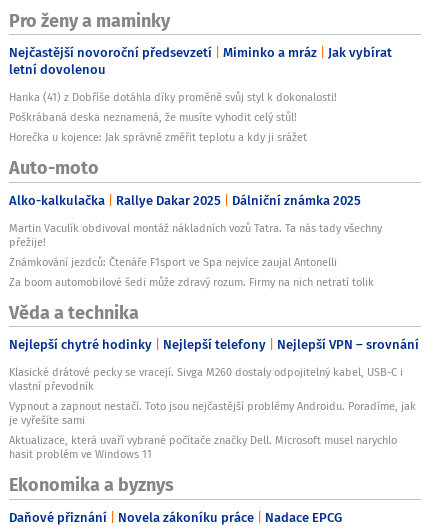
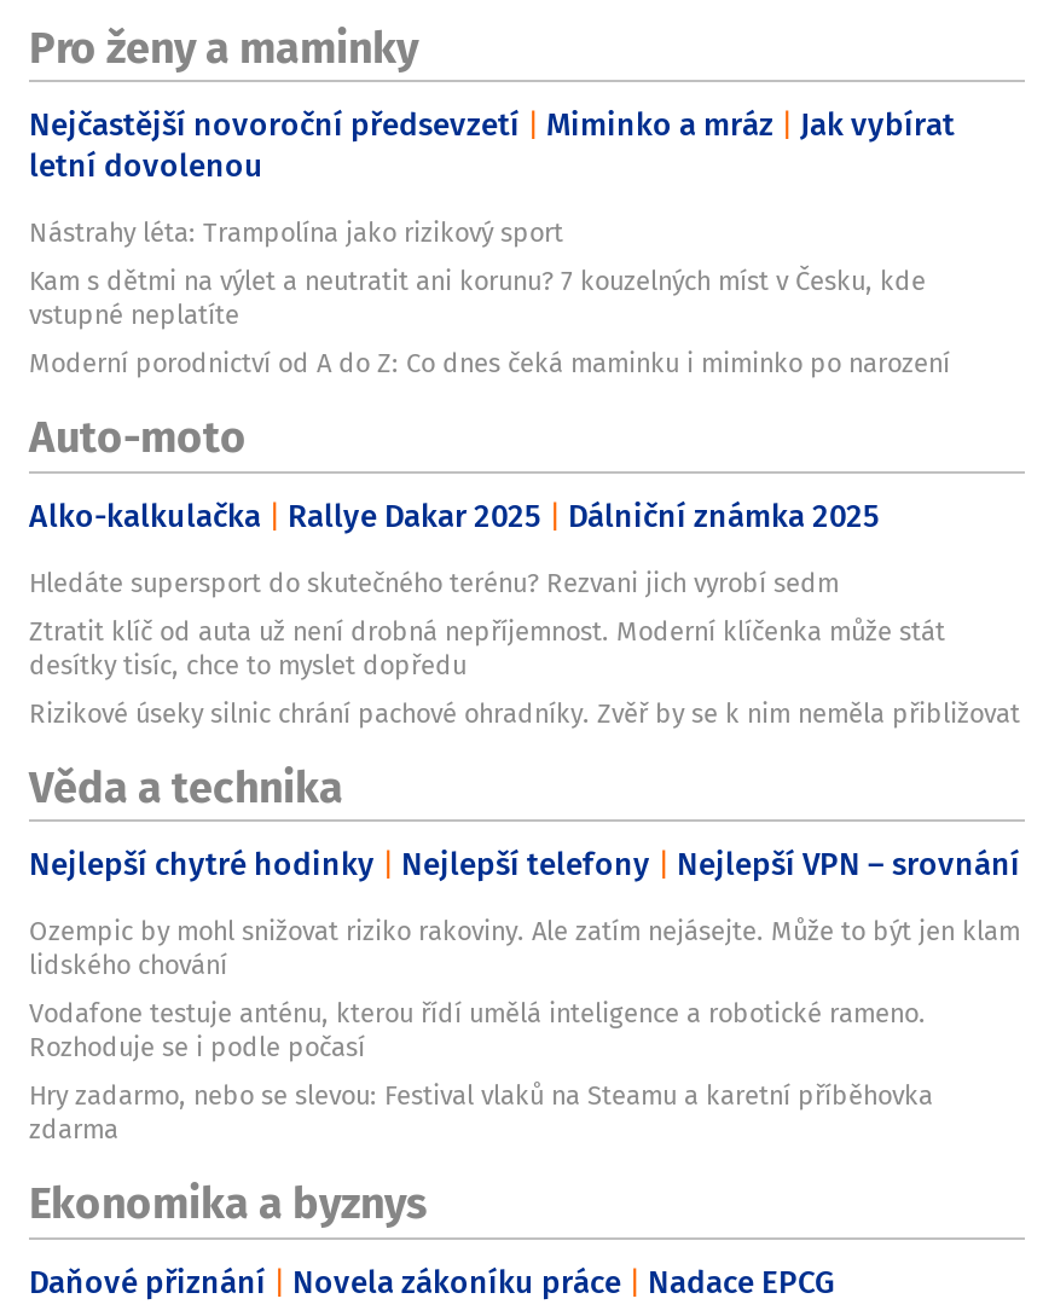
[9,89,337,145] Hanka (41) z Dobříše dotáhla díky proměně svůj styl k dokonalosti! | Poškrábaná deska neznamená, že musíte vyhodit celý stůl! | Horečka u kojence: Jak správně změřit teplotu a kdy ji srážet -> [29,214,950,383] Nástrahy léta: Trampolína jako rizikový sport | Kam s dětmi na výlet a neutratit ani korunu? 7 kouzelných míst v Česku, kde | vstupné neplatíte | Moderní porodnictví od A do Z: Co dnes čeká maminku i miminko po narození
[9,220,382,290] Martin Vaculík obdivoval montáž nákladních vozů Tatra. Ta nás tady všechny | přežije! | Známkování jezdců: Čtenáře F1sport ve Spa nejvíce zaujal Antonelli | Za boom automobilové šedi může zdravý rozum. Firmy na nich netratí tolik -> [29,563,1020,732] Hledáte supersport do skutečného terénu? Rezvani jich vyrobí sedm | Ztratit klíč od auta už není drobná nepříjemnost. Moderní klíčenka může stát | desítky tisíc, chce to myslet dopředu | Rizikové úseky silnic chrání pachové ohradníky. Zvěř by se k nim neměla přibližovat
[9,364,416,462] Klasické drátové pecky se vracejí. Sivga M260 dostaly odpojitelný kabel, USB-C i | vlastní převodník | Vypnout a zapnout nestačí. Toto jsou nejčastější problémy Androidu. Poradíme, jak | je vyřešíte sami | Aktualizace, která uvaří vybrané počítače značky Dell. Microsoft musel narychlo | hasit problém ve Windows 11 -> [29,912,1020,1149] Ozempic by mohl snižovat riziko rakoviny. Ale zatím nejásejte. Může to být jen klam | lidského chování | Vodafone testuje anténu, kterou řídí umělá inteligence a robotické rameno. | Rozhoduje se i podle počasí | Hry zadarmo, nebo se slevou: Festival vlaků na Steamu a karetní příběhovka | zdarma

